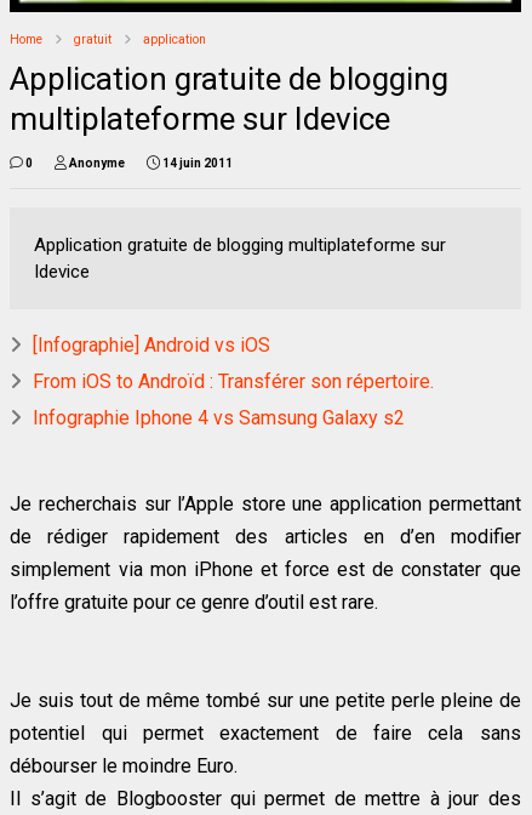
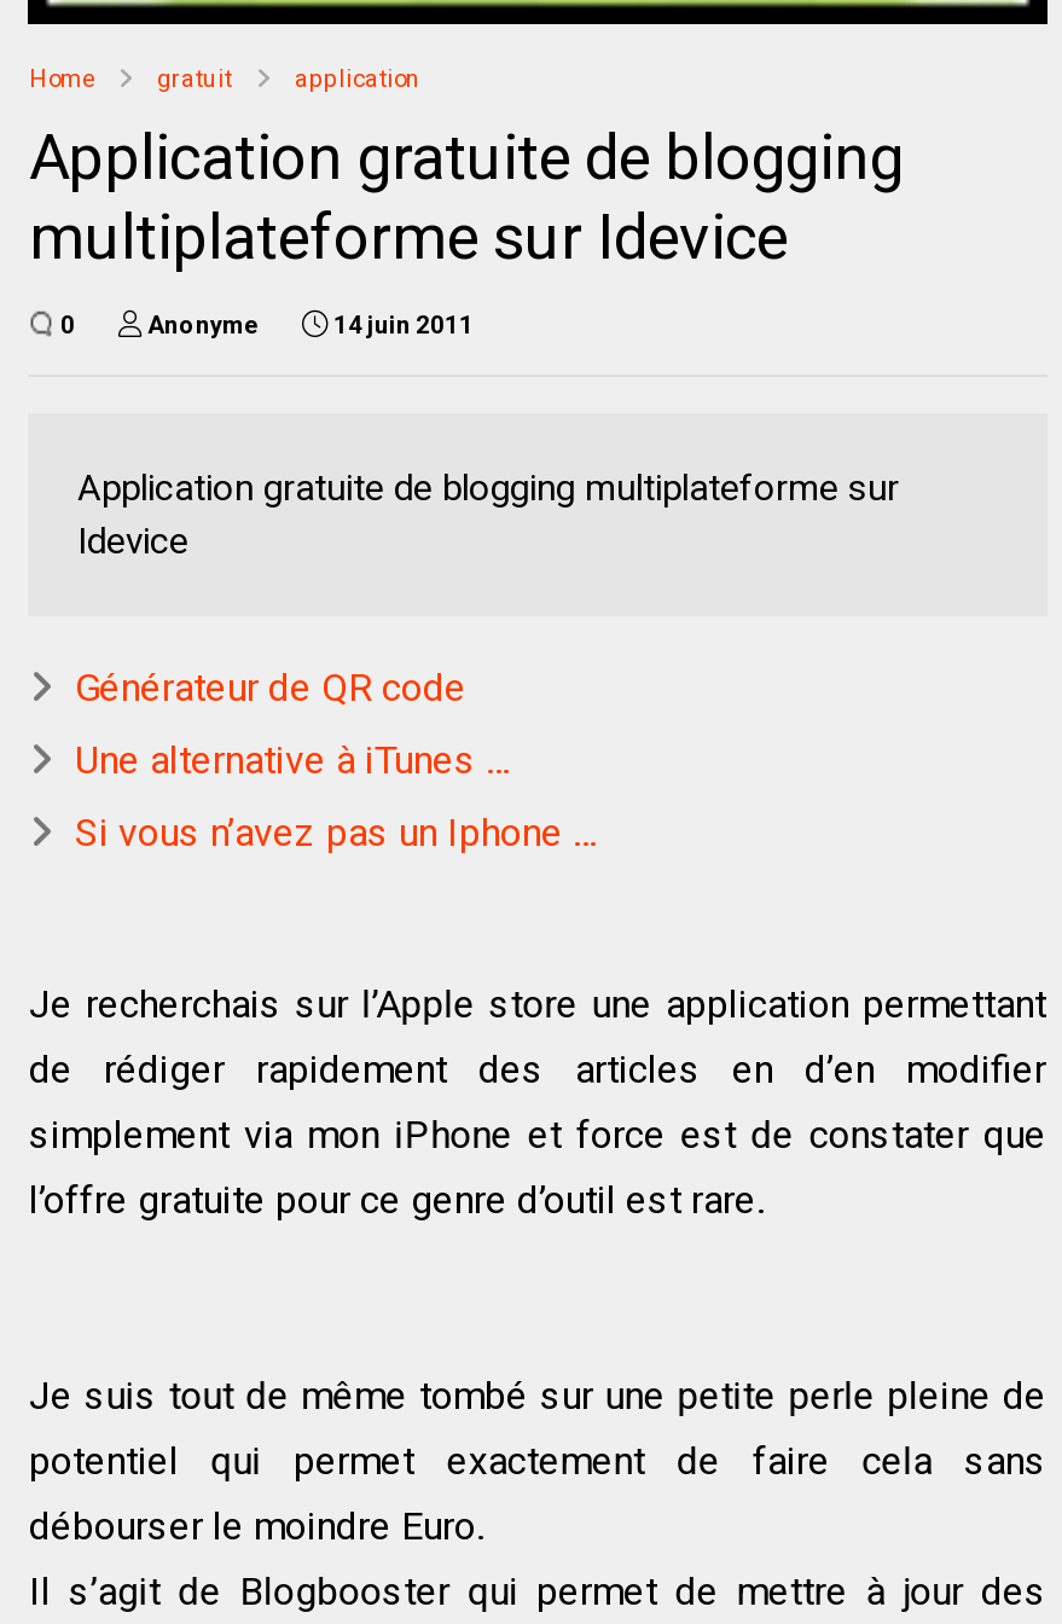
[33,334,271,357] [Infographie] Android vs iOS -> [75,665,466,711] Générateur de QR code
[33,370,434,393] From iOS to Androïd : Transférer son répertoire. -> [75,737,510,783] Une alternative à iTunes …
[33,406,405,429] Infographie Iphone 4 vs Samsung Galaxy s2 -> [75,810,597,856] Si vous n’avez pas un Iphone …

